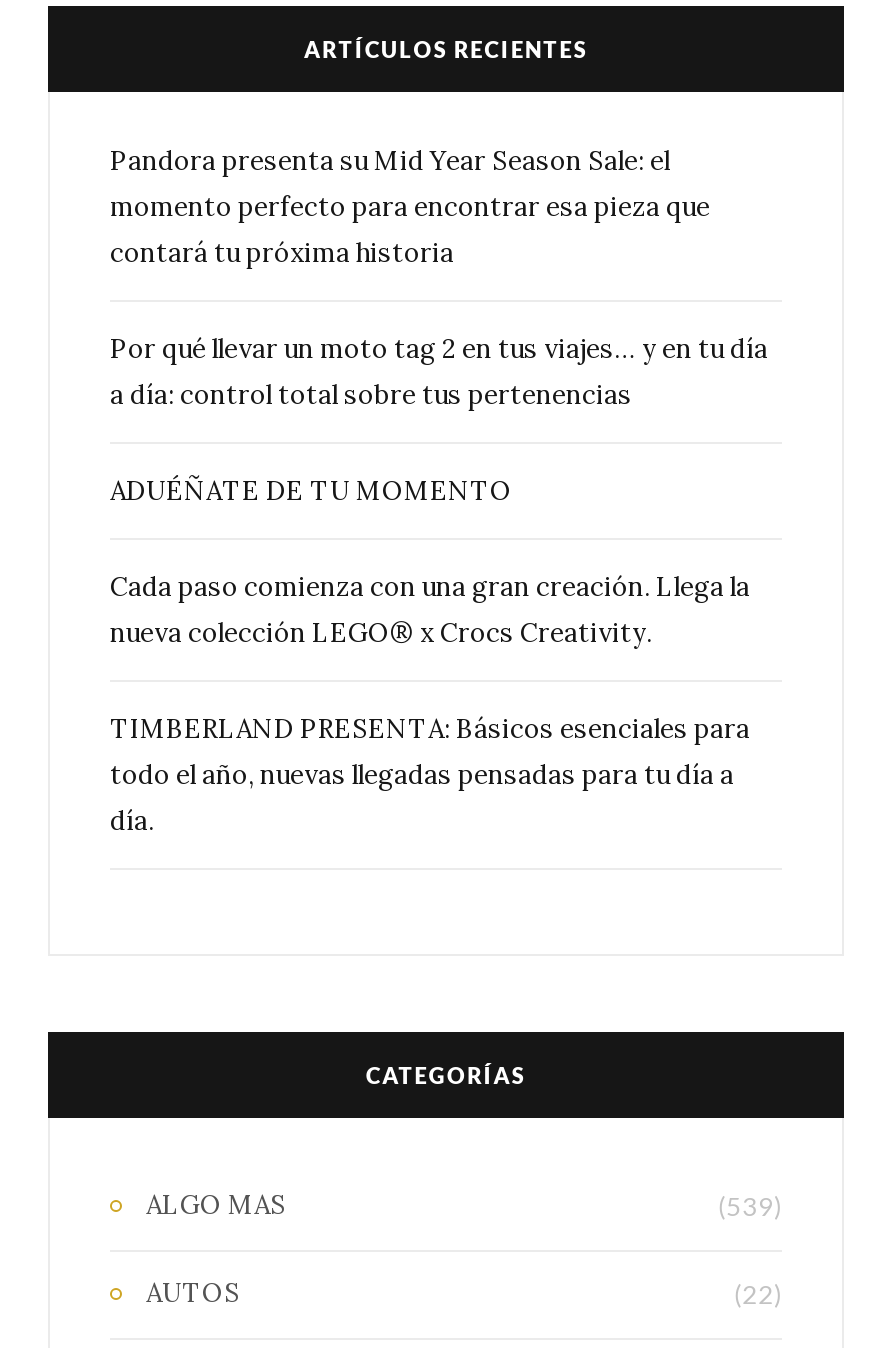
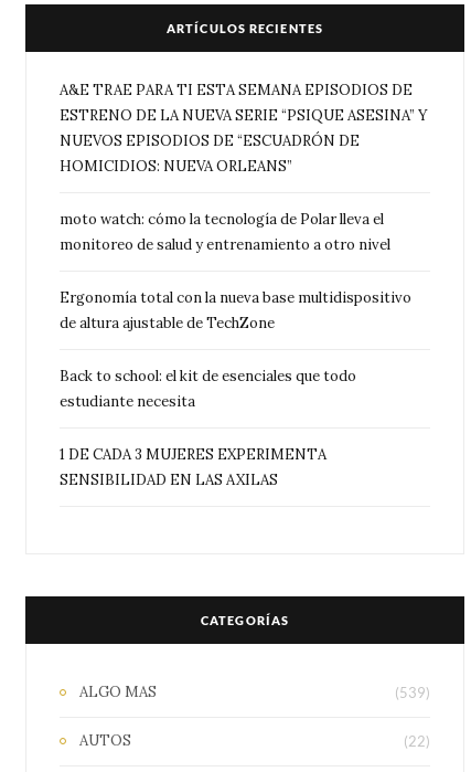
[110,143,710,269] Pandora presenta su Mid Year Season Sale: el | momento perfecto para encontrar esa pieza que | contará tu próxima historia -> [60,80,428,175] A&E TRAE PARA TI ESTA SEMANA EPISODIOS DE | ESTRENO DE LA NUEVA SERIE “PSIQUE ASESINA” Y | NUEVOS EPISODIOS DE “ESCUADRÓN DE | HOMICIDIOS: NUEVA ORLEANS”
[110,331,768,411] Por qué llevar un moto tag 2 en tus viajes… y en tu día | a día: control total sobre tus pertenencias -> [60,210,390,254] moto watch: cómo la tecnología de Polar lleva el | monitoreo de salud y entrenamiento a otro nivel
[110,473,512,507] ADUÉÑATE DE TU MOMENTO -> [60,288,411,332] Ergonomía total con la nueva base multidispositivo | de altura ajustable de TechZone
[110,569,750,649] Cada paso comienza con una gran creación. Llega la | nueva colección LEGO® x Crocs Creativity. -> [60,366,356,411] Back to school: el kit de esenciales que todo | estudiante necesita
[110,711,750,837] TIMBERLAND PRESENTA: Básicos esenciales para | todo el año, nuevas llegadas pensadas para tu día a | día. -> [60,445,327,489] 1 DE CADA 3 MUJERES EXPERIMENTA | SENSIBILIDAD EN LAS AXILAS

